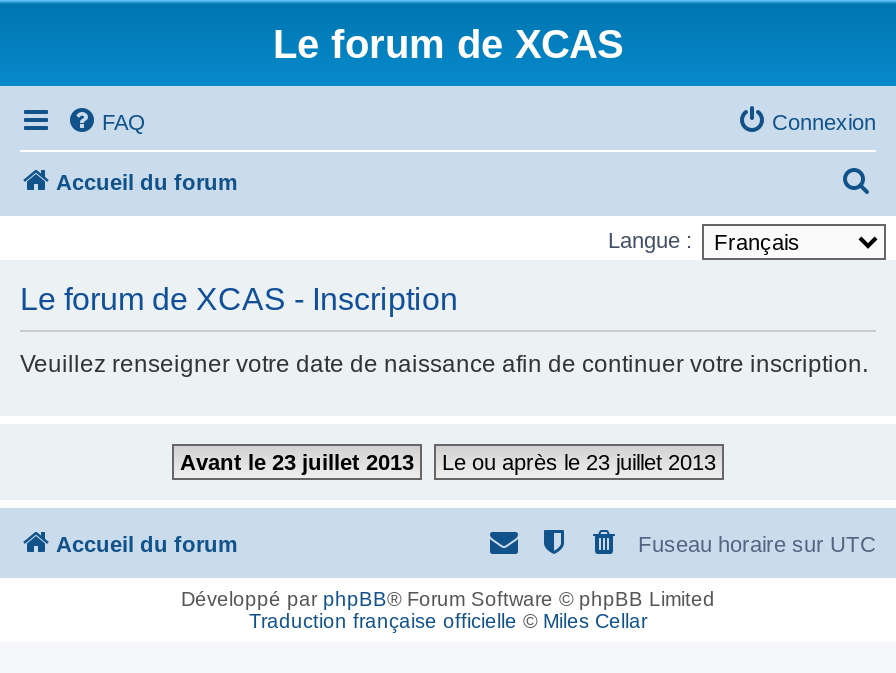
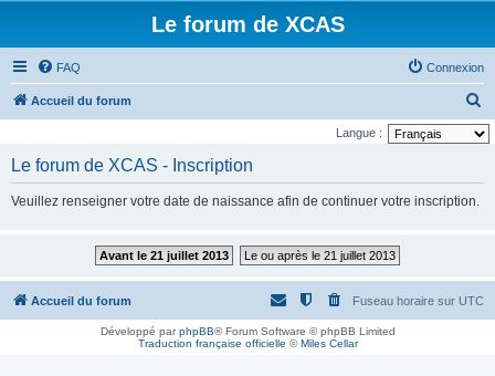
[180,450,414,474] Avant le 23 juillet 2013 -> [99,249,229,262] Avant le 21 juillet 2013
[442,450,716,474] Le ou après le 23 juillet 2013 -> [244,249,396,262] Le ou après le 21 juillet 2013

